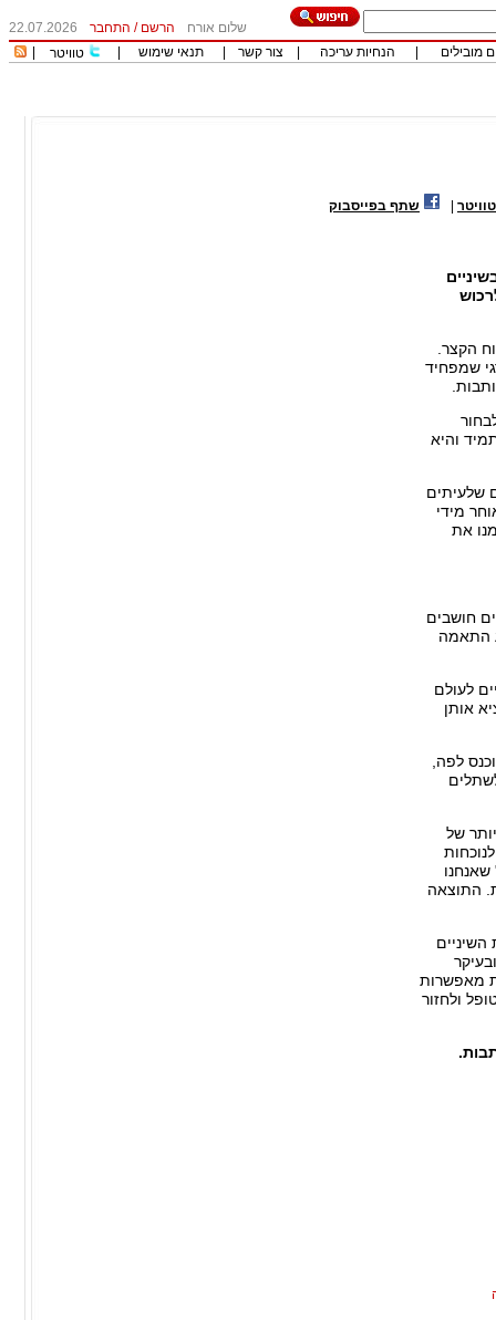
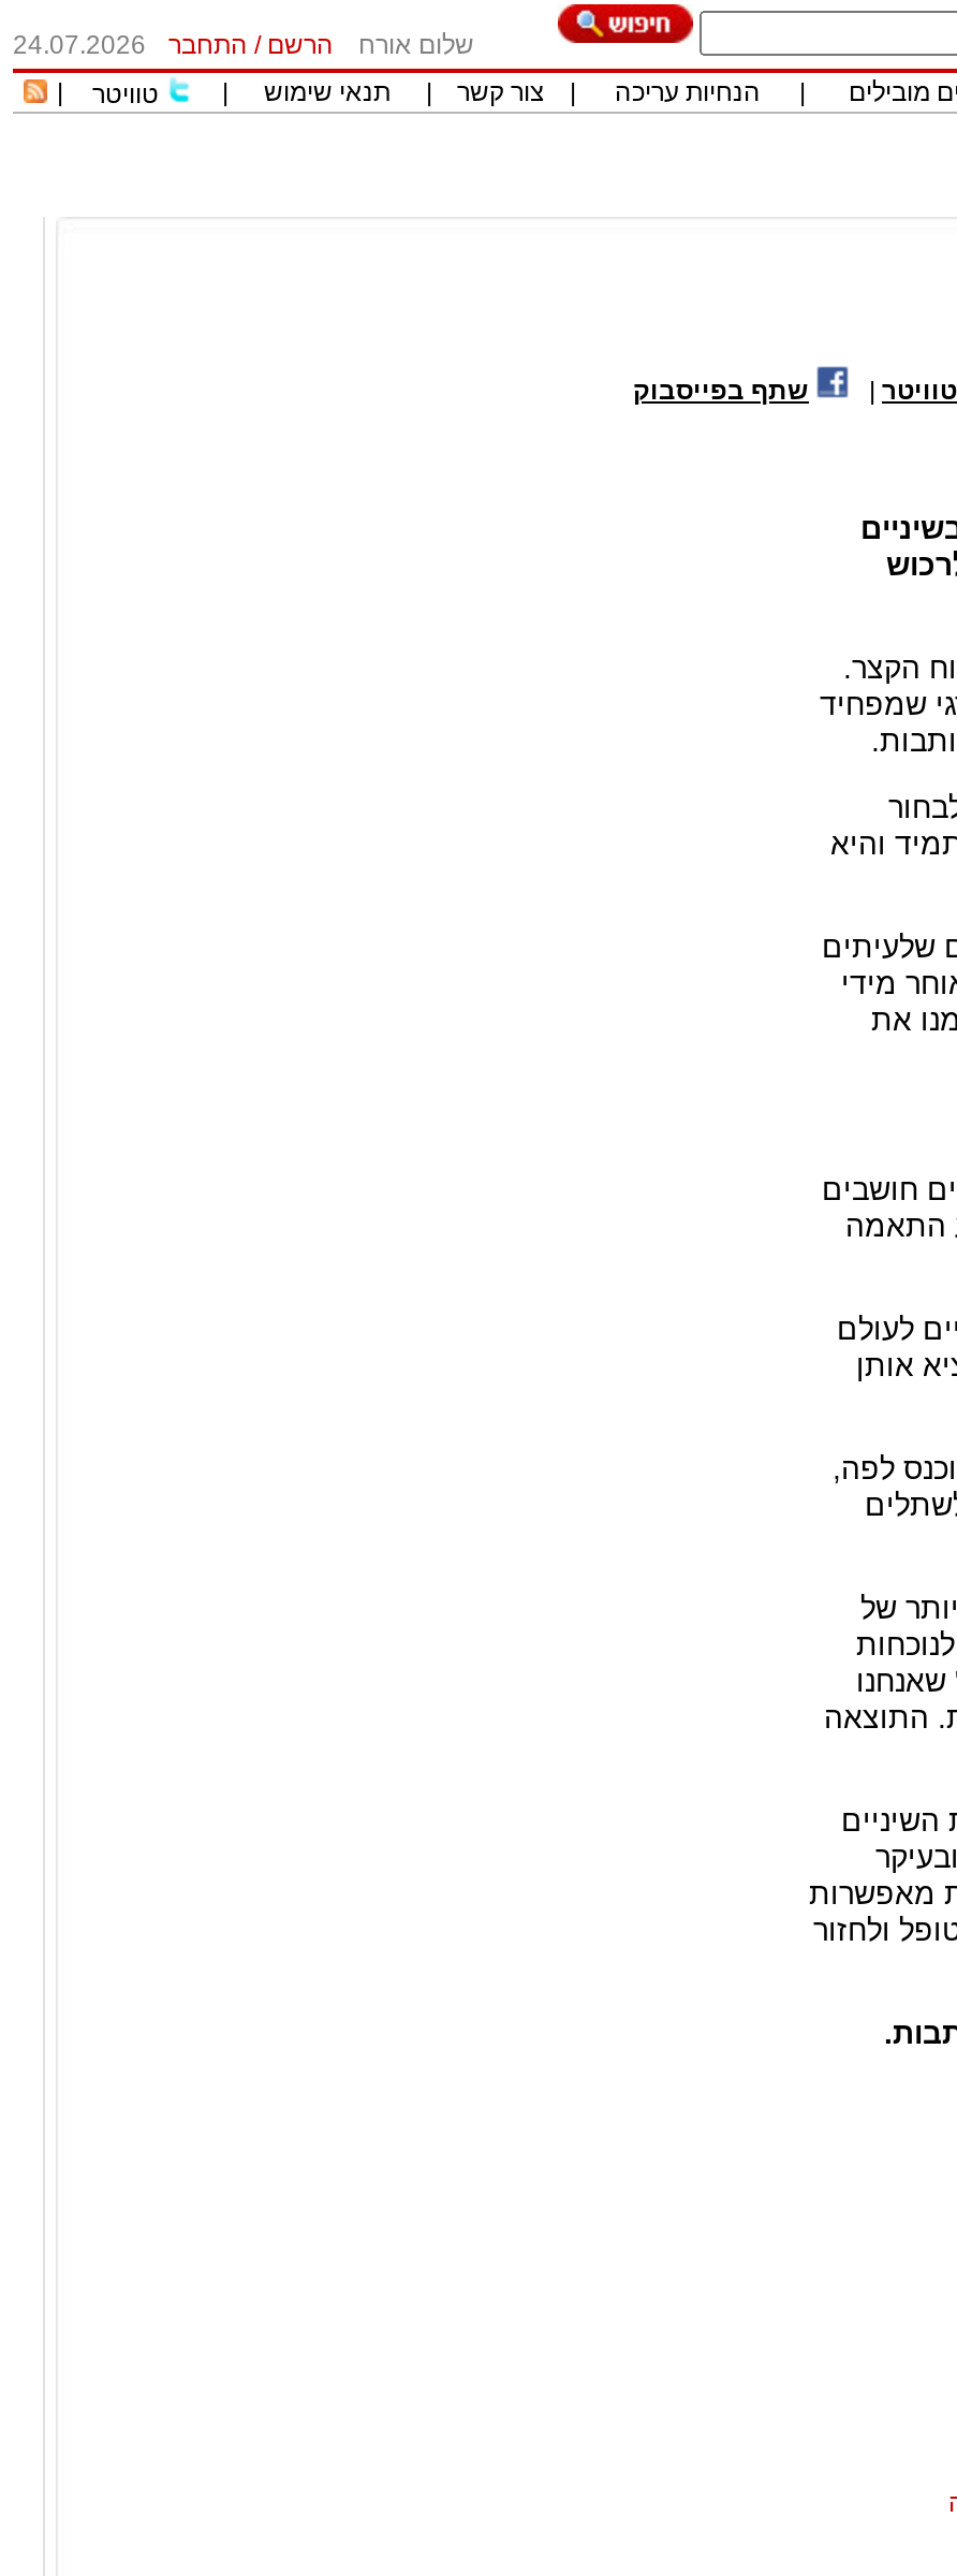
[9,20,247,35] שלום אורח הרשם / התחבר 22.07.2026 -> [13,30,474,60] שלום אורח הרשם / התחבר 24.07.2026

